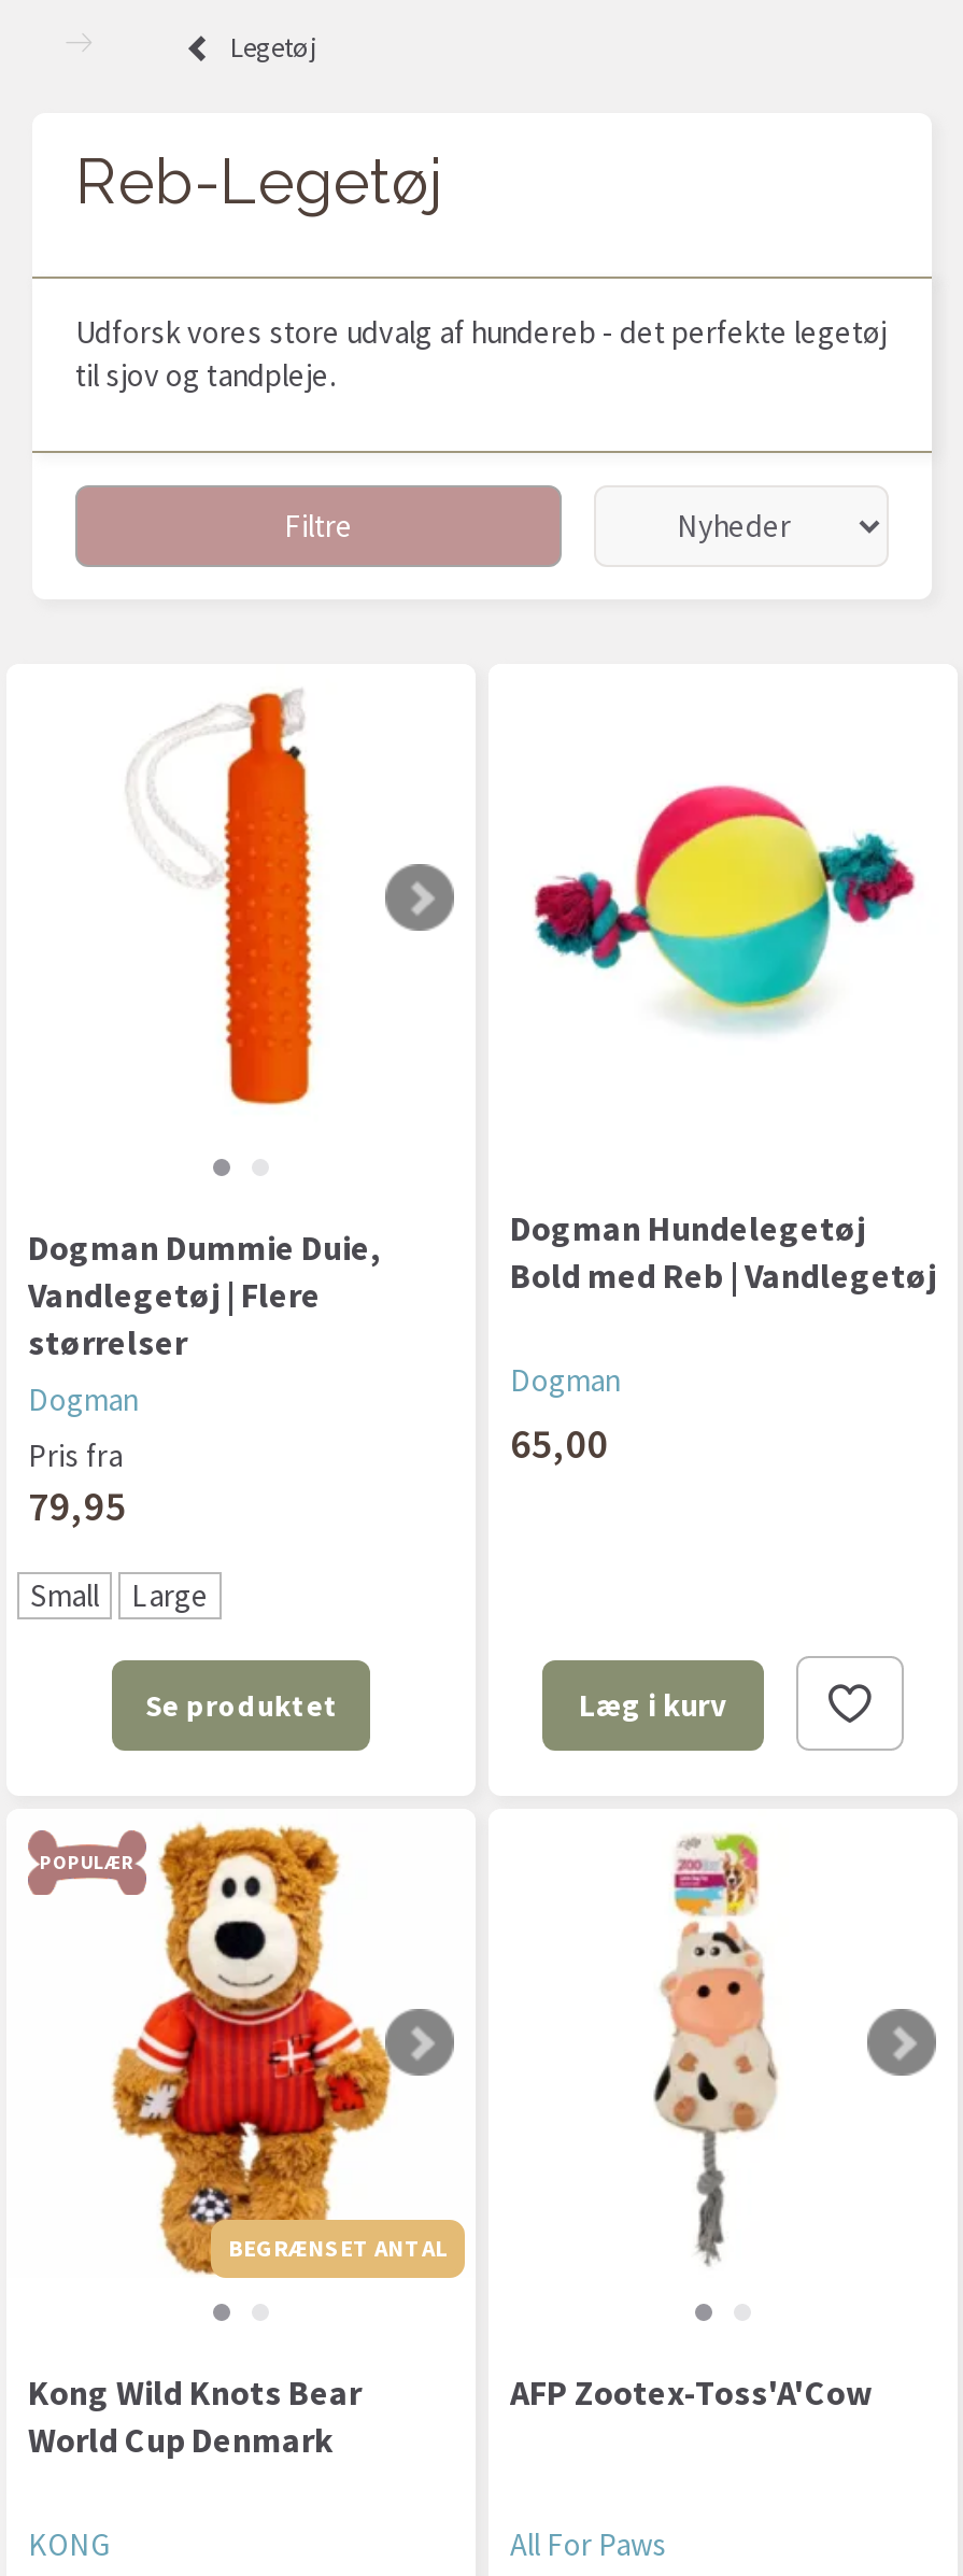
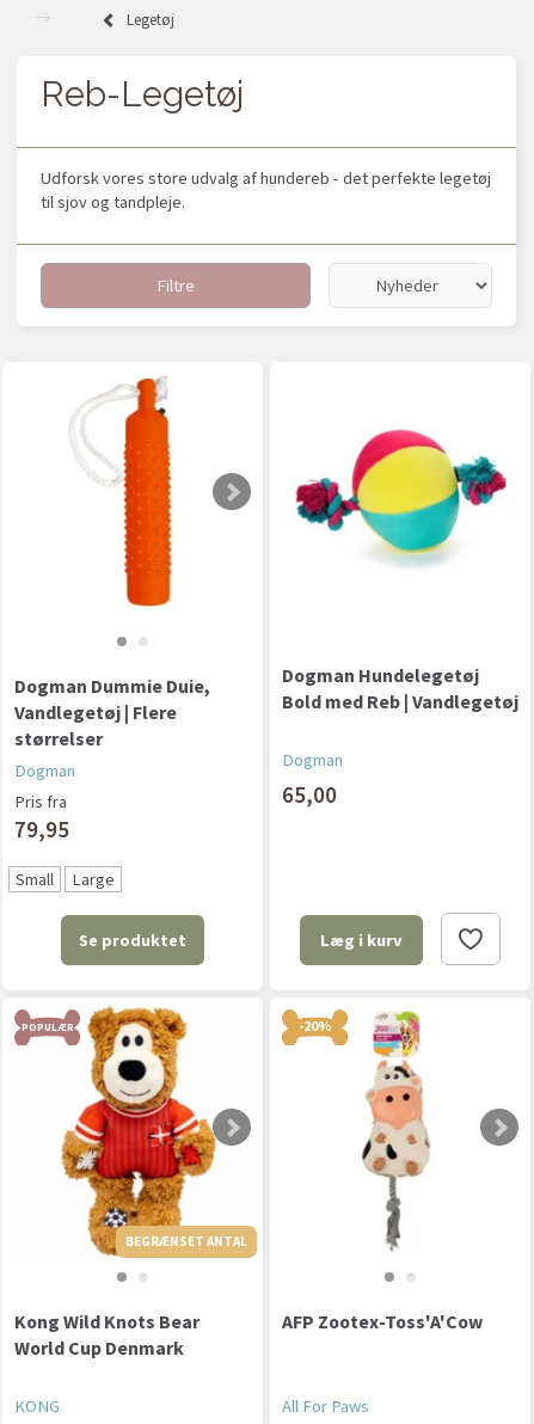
none -> [298,1017,332,1035] -20%

